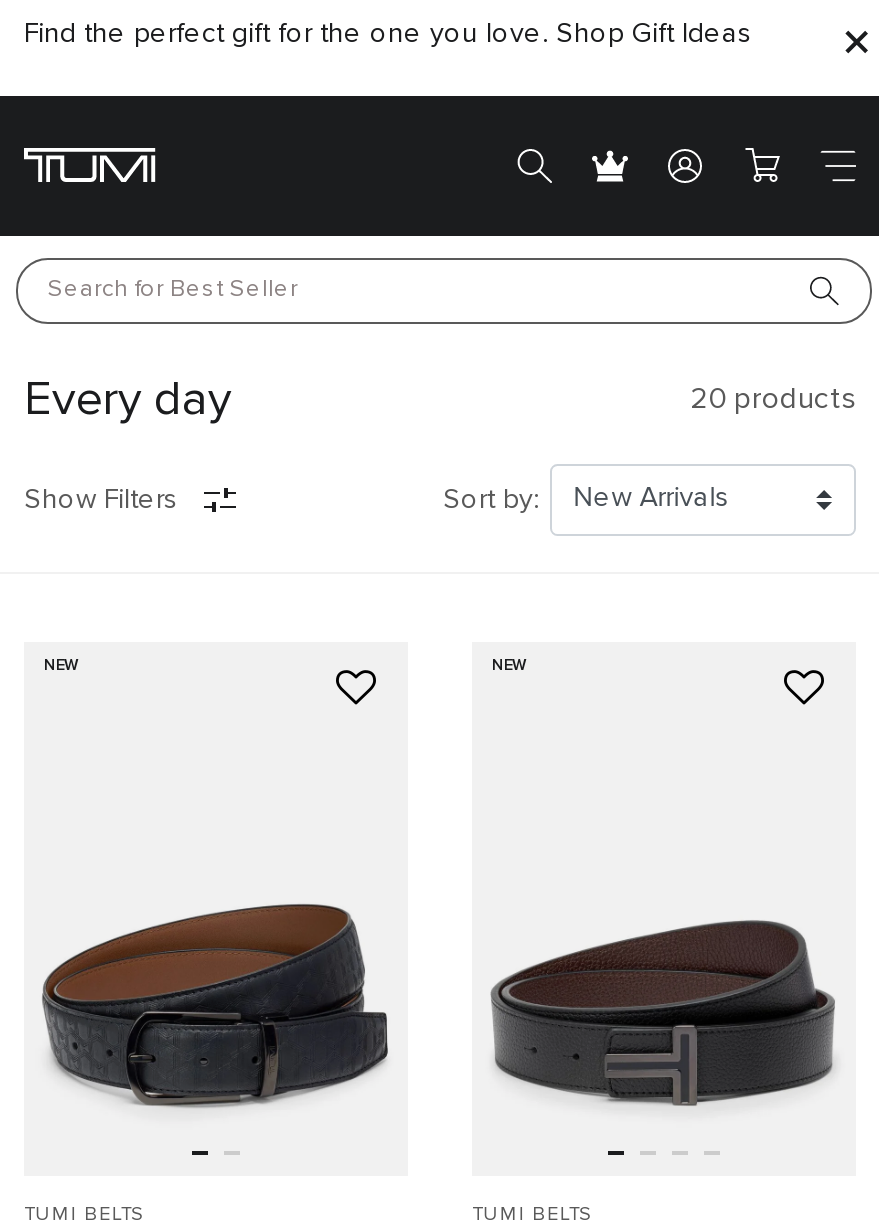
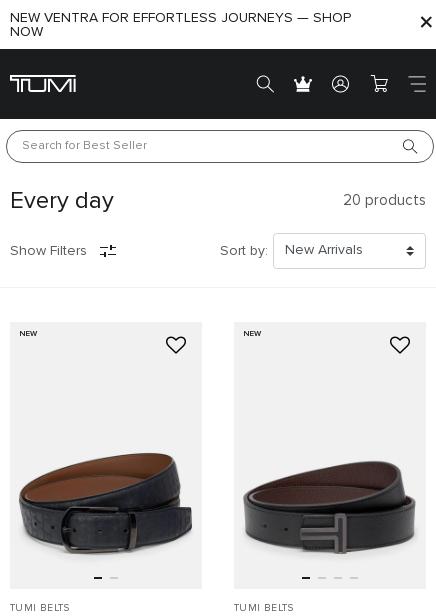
[24,20,752,48] Find the perfect gift for the one you love. Shop Gift Ideas -> [10,11,351,39] NEW VENTRA FOR EFFORTLESS JOURNEYS — SHOP | NOW

